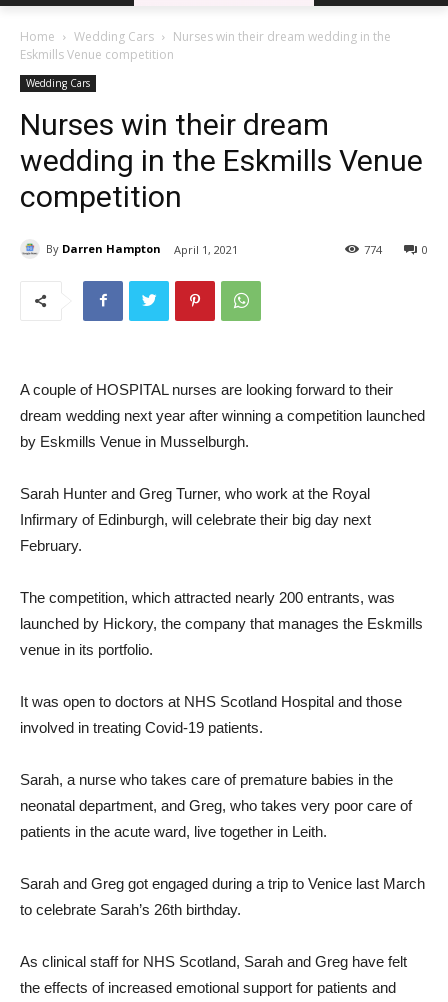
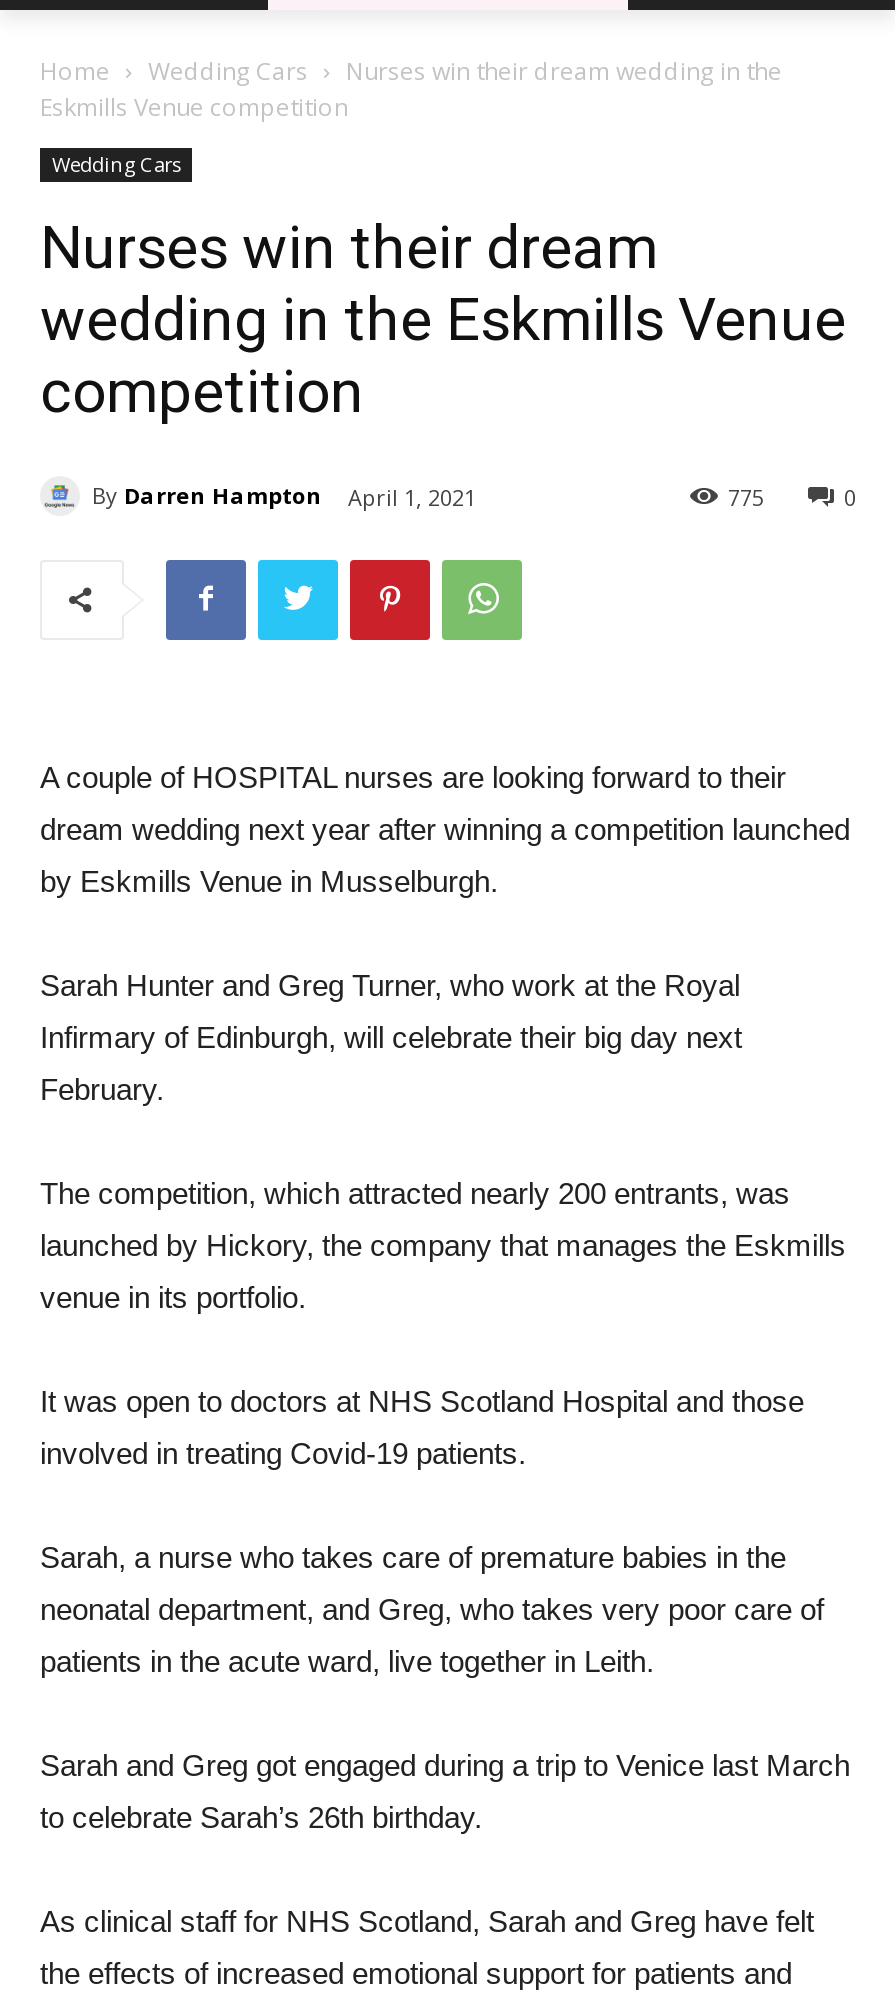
[364,242,382,257] 774 -> [728,482,764,512] 775

